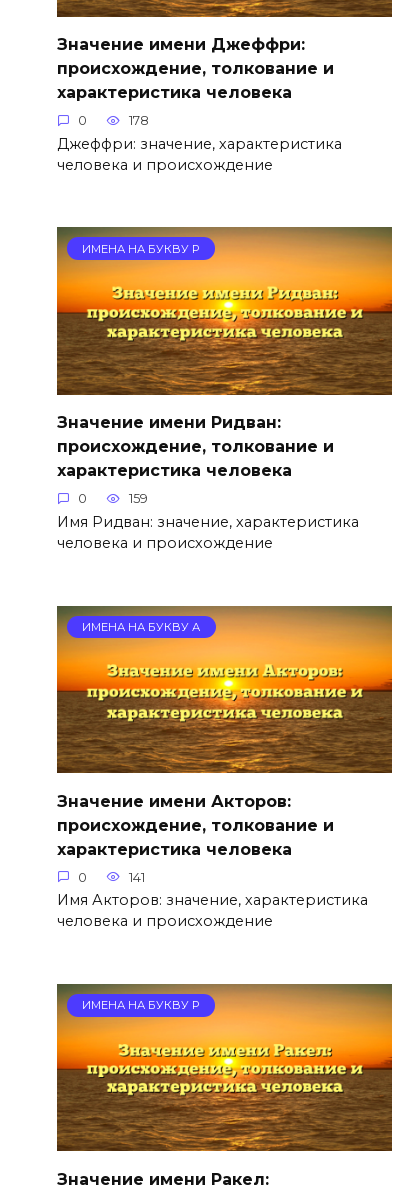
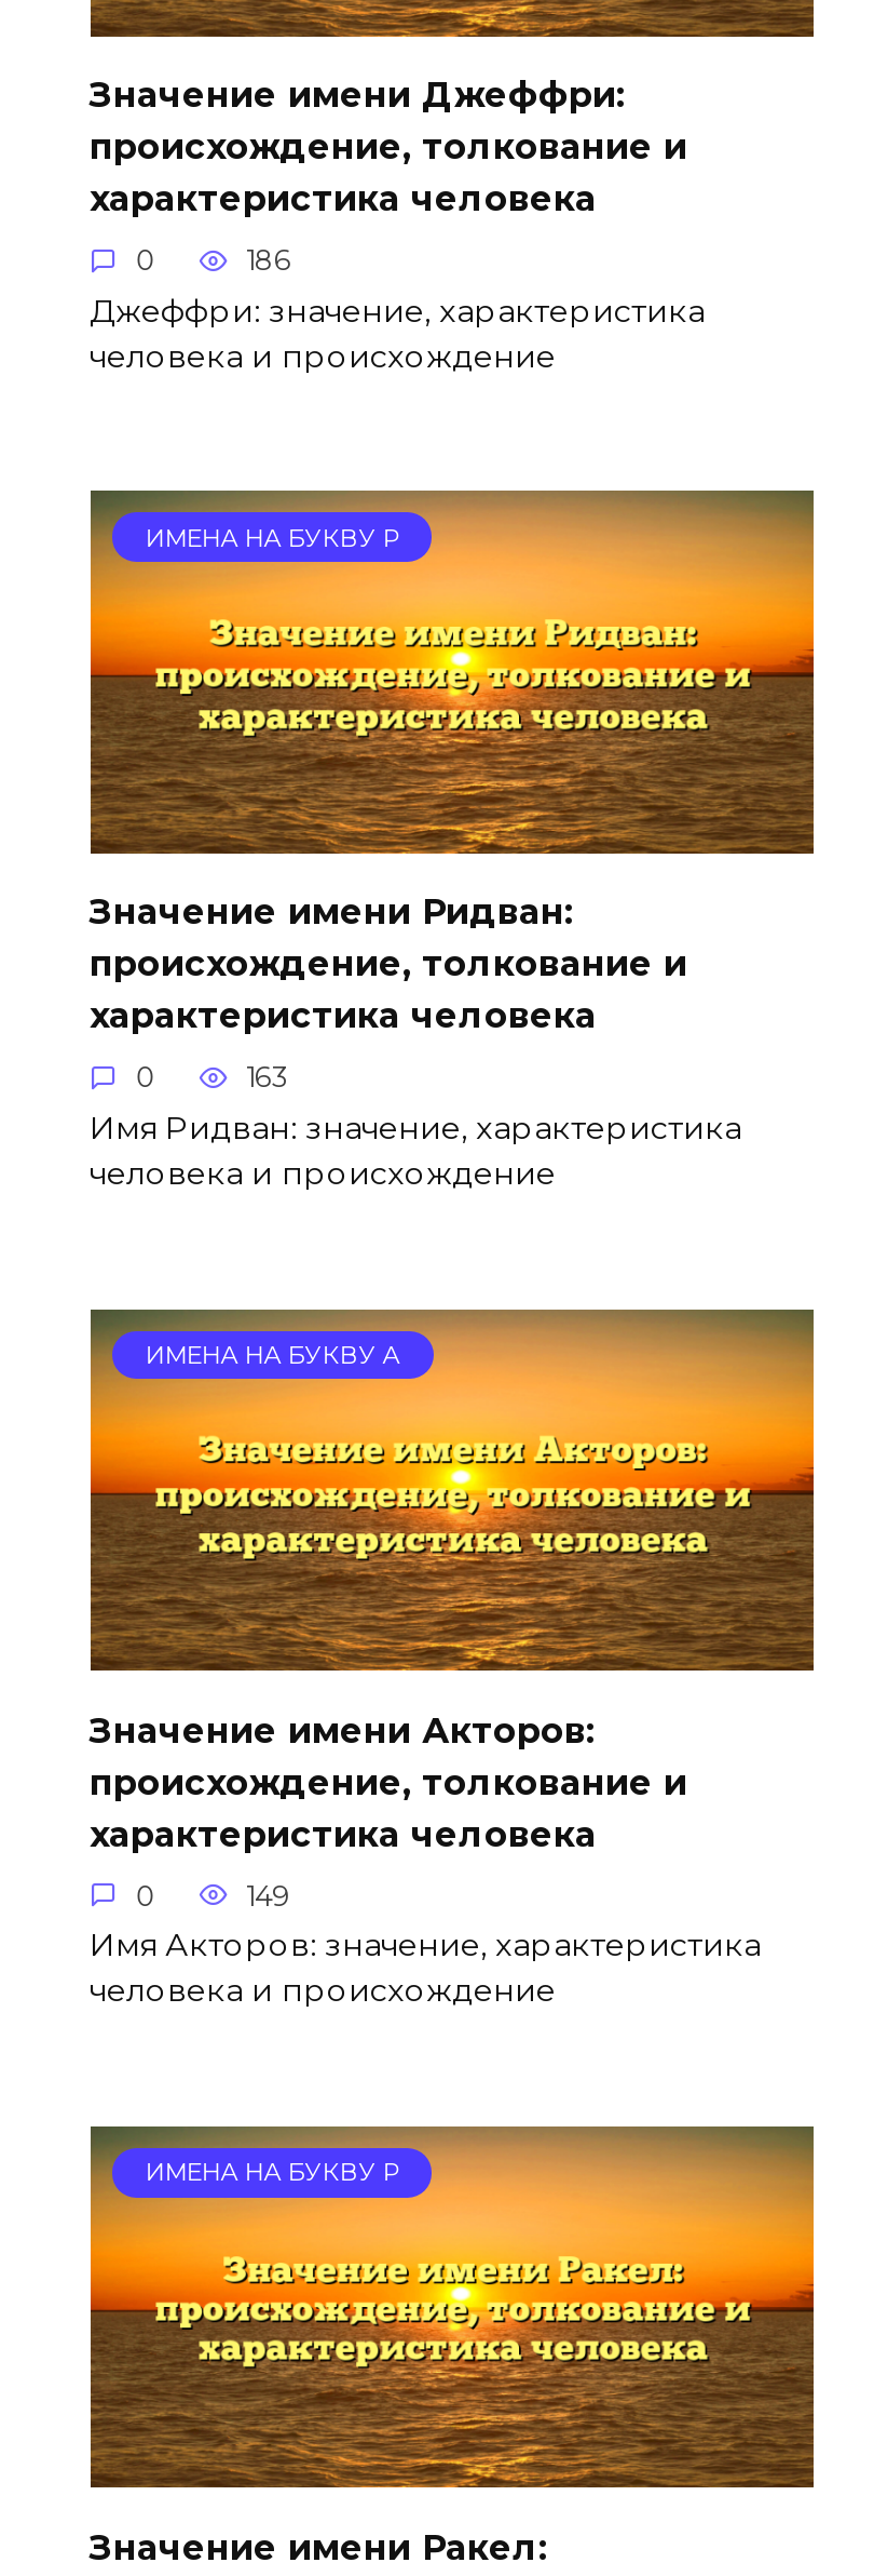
[129,113,149,128] 178 -> [246,244,291,277] 186
[129,491,148,506] 159 -> [246,1062,289,1094] 163
[129,870,145,885] 141 -> [246,1879,289,1912] 149

